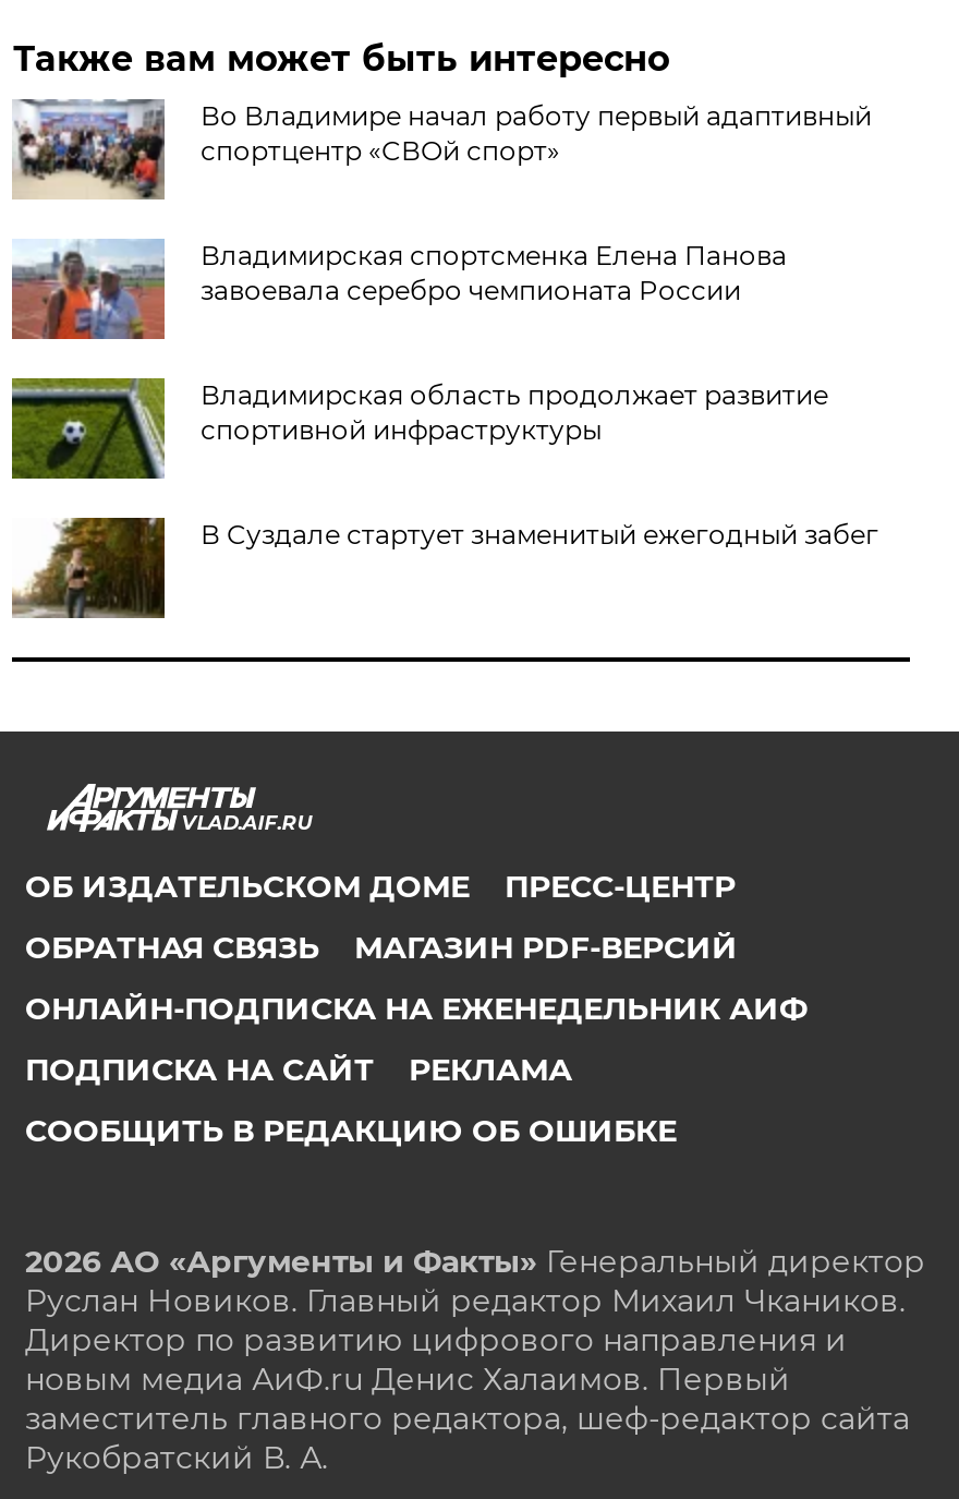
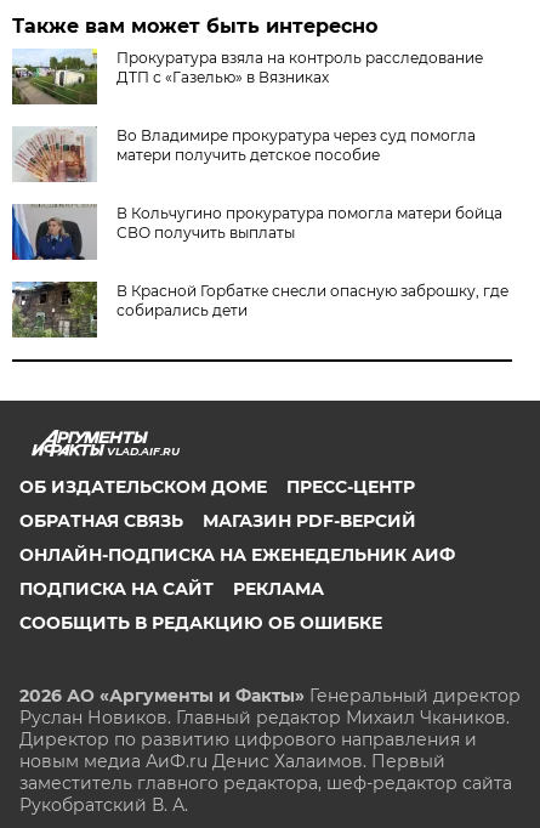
[12,97,872,200] [image] | Во Владимире начал работу первый адаптивный | спортцентр «СВОй спорт» -> [11,49,483,106] [image] | Прокуратура взяла на контроль расследование | ДТП с «Газелью» в Вязниках
[12,240,787,341] [image] | Владимирская спортсменка Елена Панова | завоевала серебро чемпионата России -> [13,127,476,183] [image] | Во Владимире прокуратура через суд помогла | матери получить детское пособие
[10,376,828,481] [image] | Владимирская область продолжает развитие | спортивной инфраструктуры -> [11,203,503,261] [image] | В Кольчугино прокуратура помогла матери бойца | СВО получить выплаты
[12,516,878,618] [image] | В Суздале стартует знаменитый ежегодный забег -> [11,280,509,338] [image] | В Красной Горбатке снесли опасную заброшку, где | собирались дети

